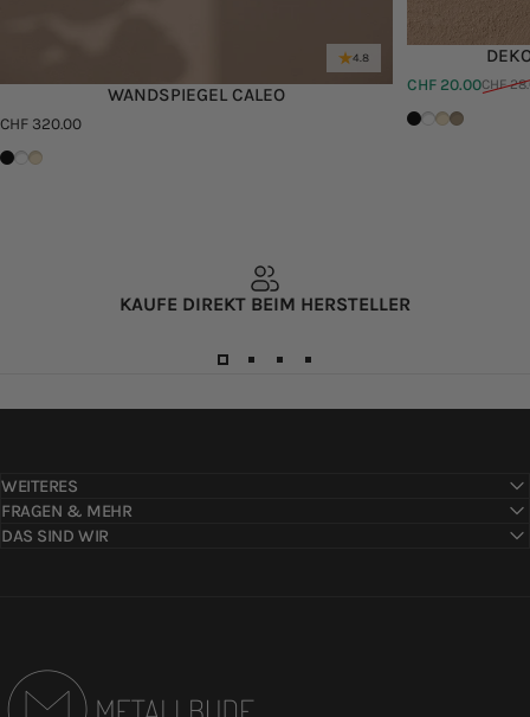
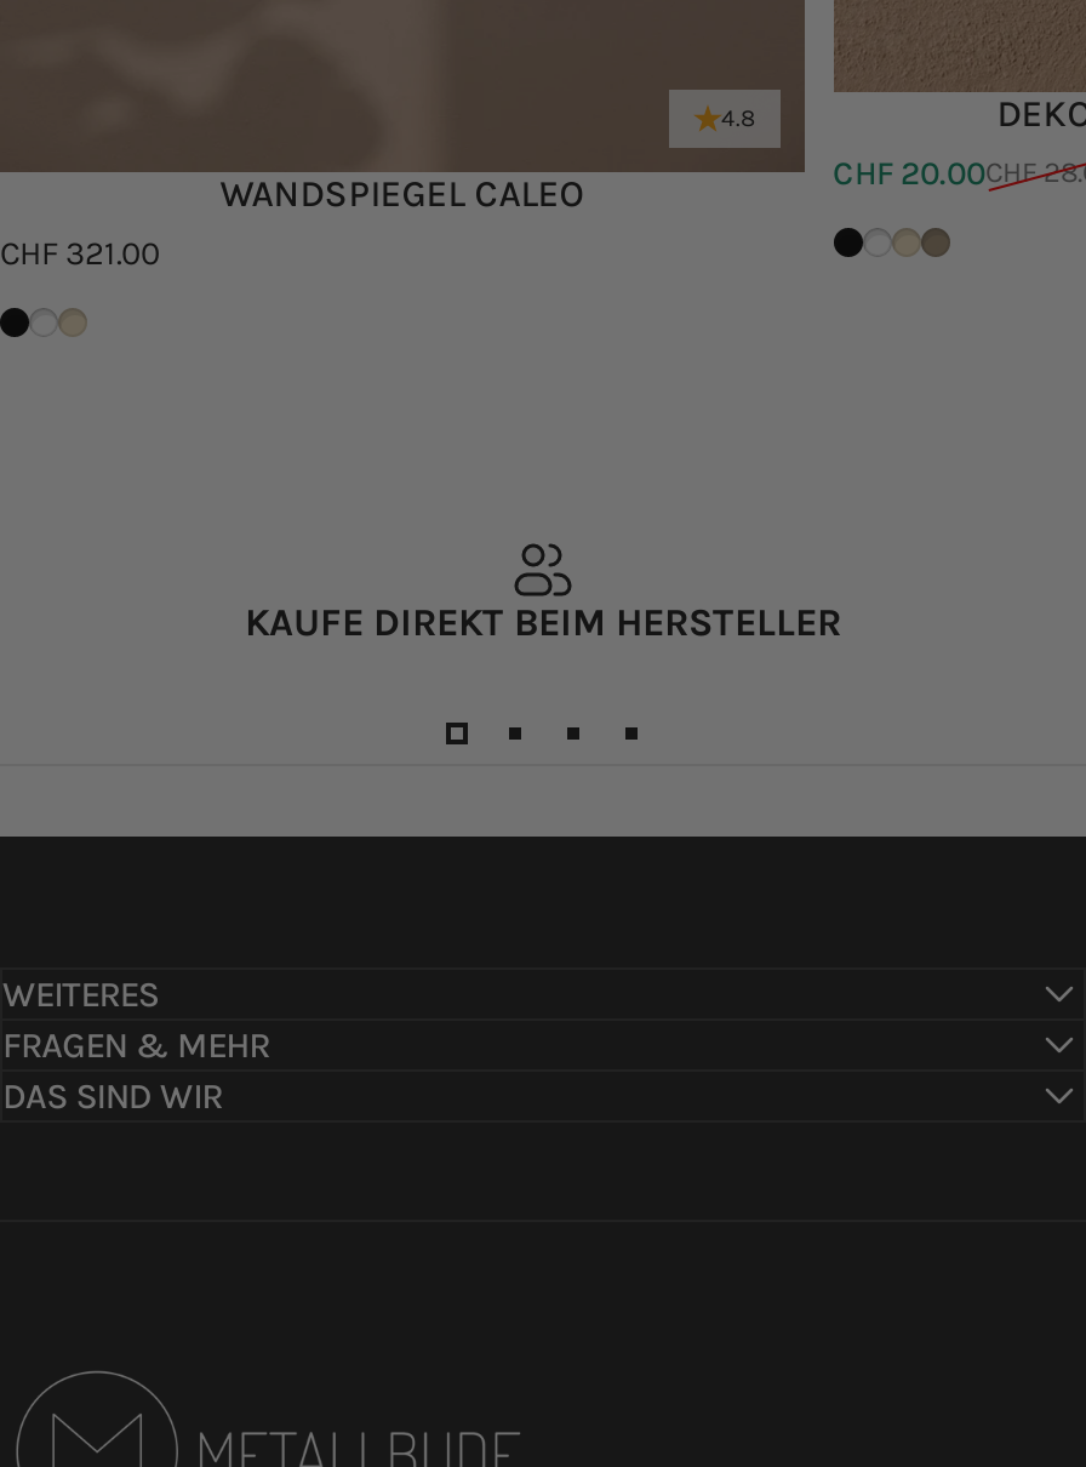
[0,114,82,133] CHF 320.00 -> [0,233,160,272] CHF 321.00

